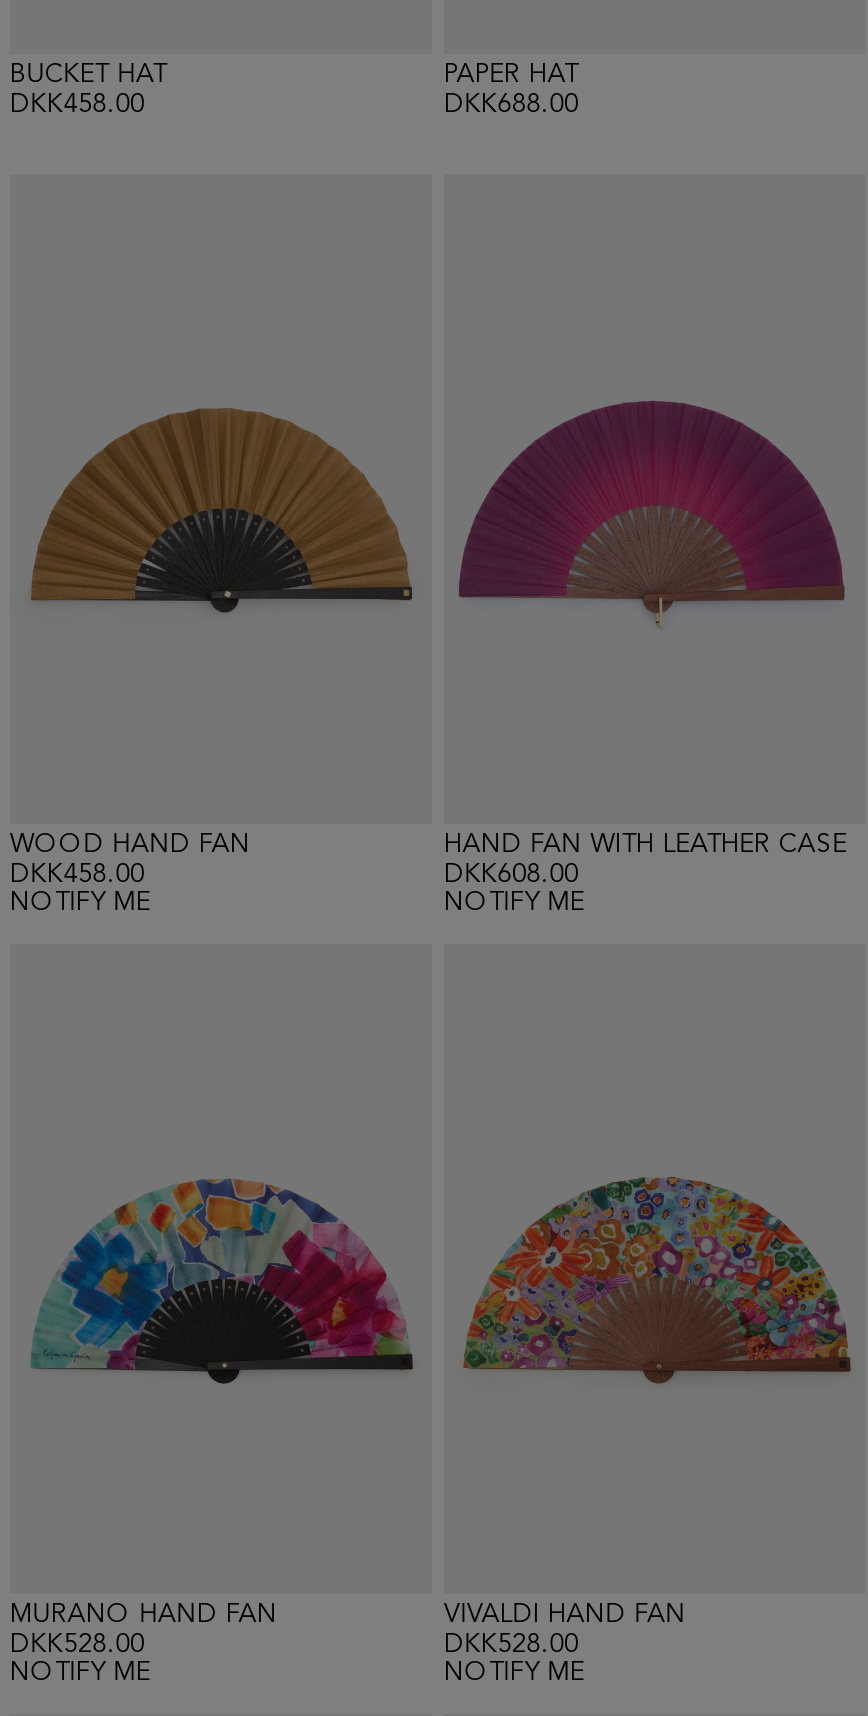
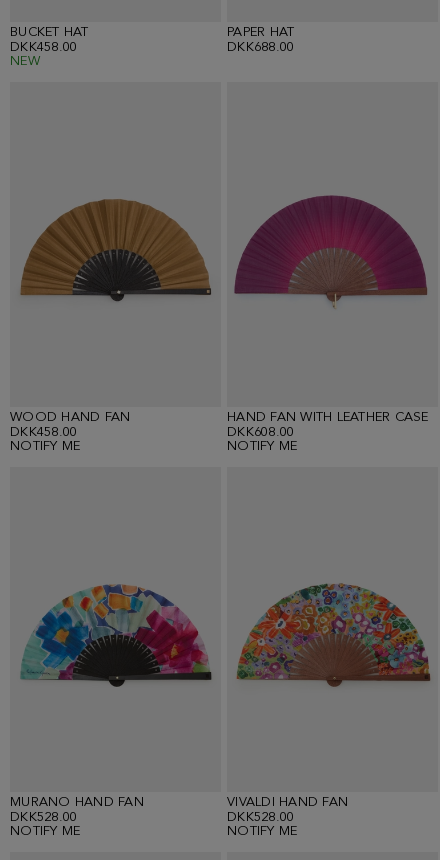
none -> [10,55,40,68] NEW

